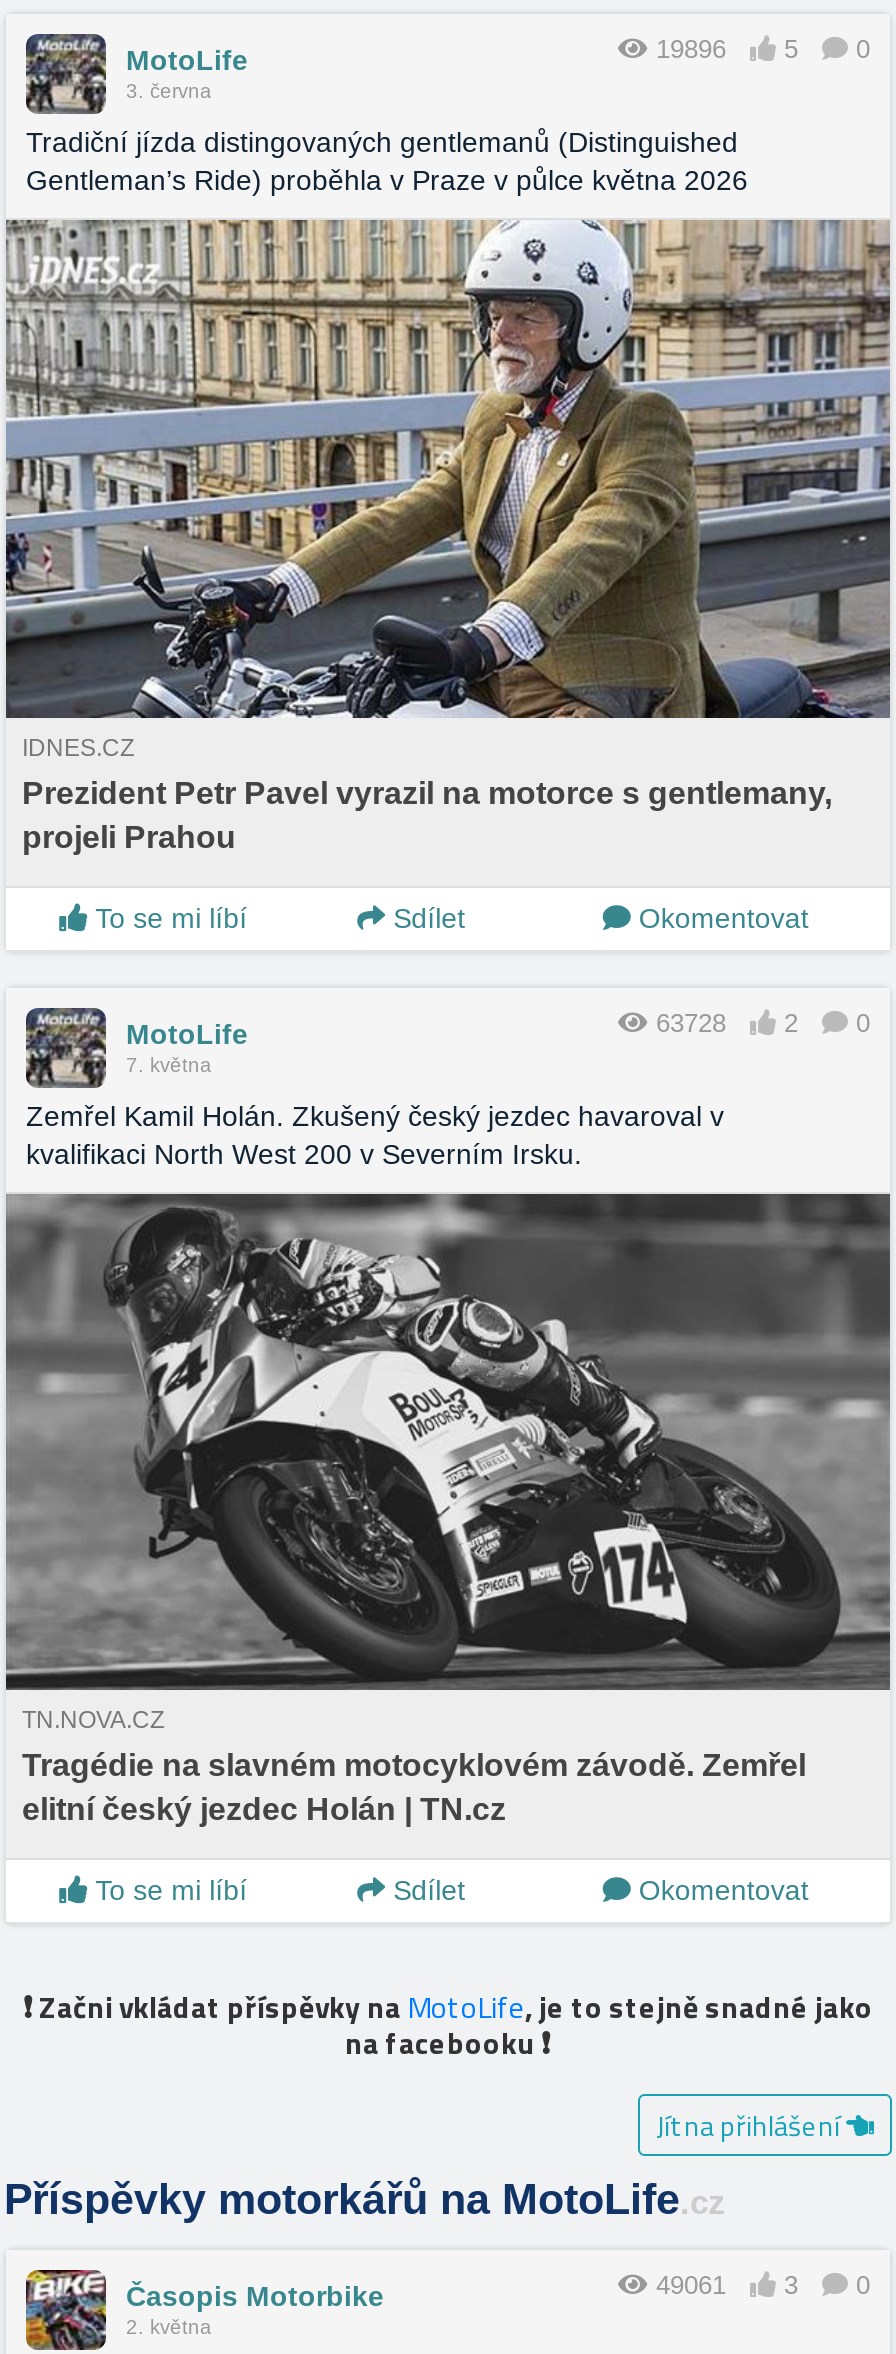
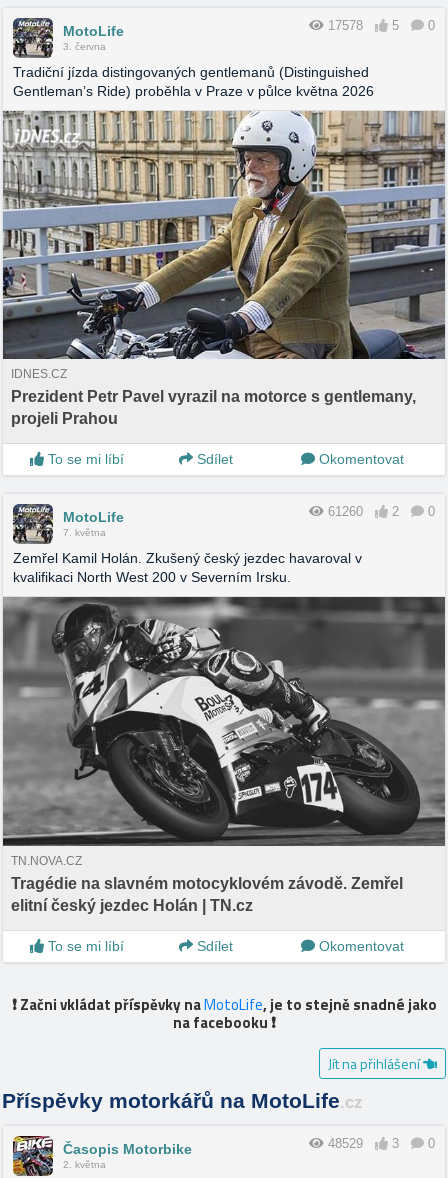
[656,34,870,64] 19896 5 0 -> [328,18,435,33] 17578 5 0
[656,1008,870,1038] 63728 2 0 -> [328,504,435,519] 61260 2 0
[656,2271,870,2301] 49061 3 0 -> [328,1136,435,1151] 48529 3 0

